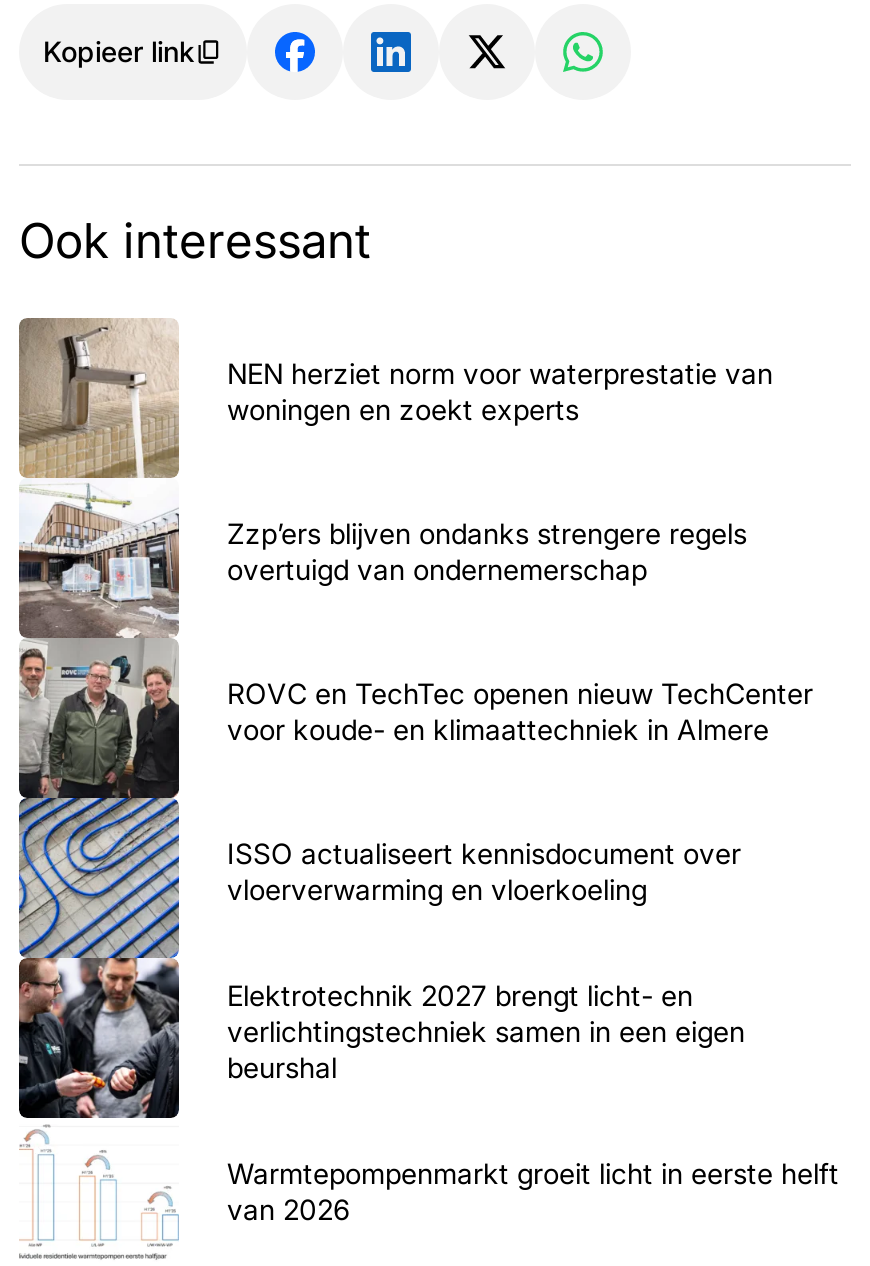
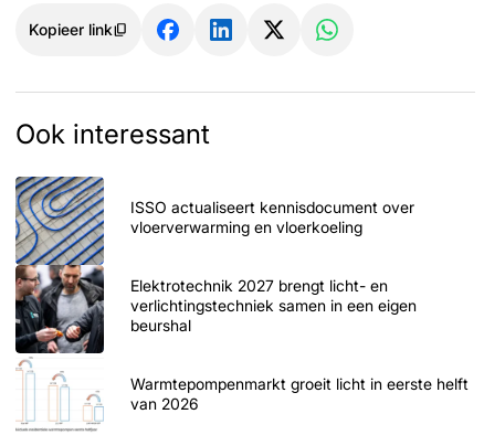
[17,316,773,800] [image] | NEN herziet norm voor waterprestatie van | woningen en zoekt experts -> none
[227,517,747,587] Zzp’ers blijven ondanks strengere regels | overtuigd van ondernemerschap -> none
[227,677,813,747] ROVC en TechTec openen nieuw TechCenter | voor koude- en klimaattechniek in Almere -> none

